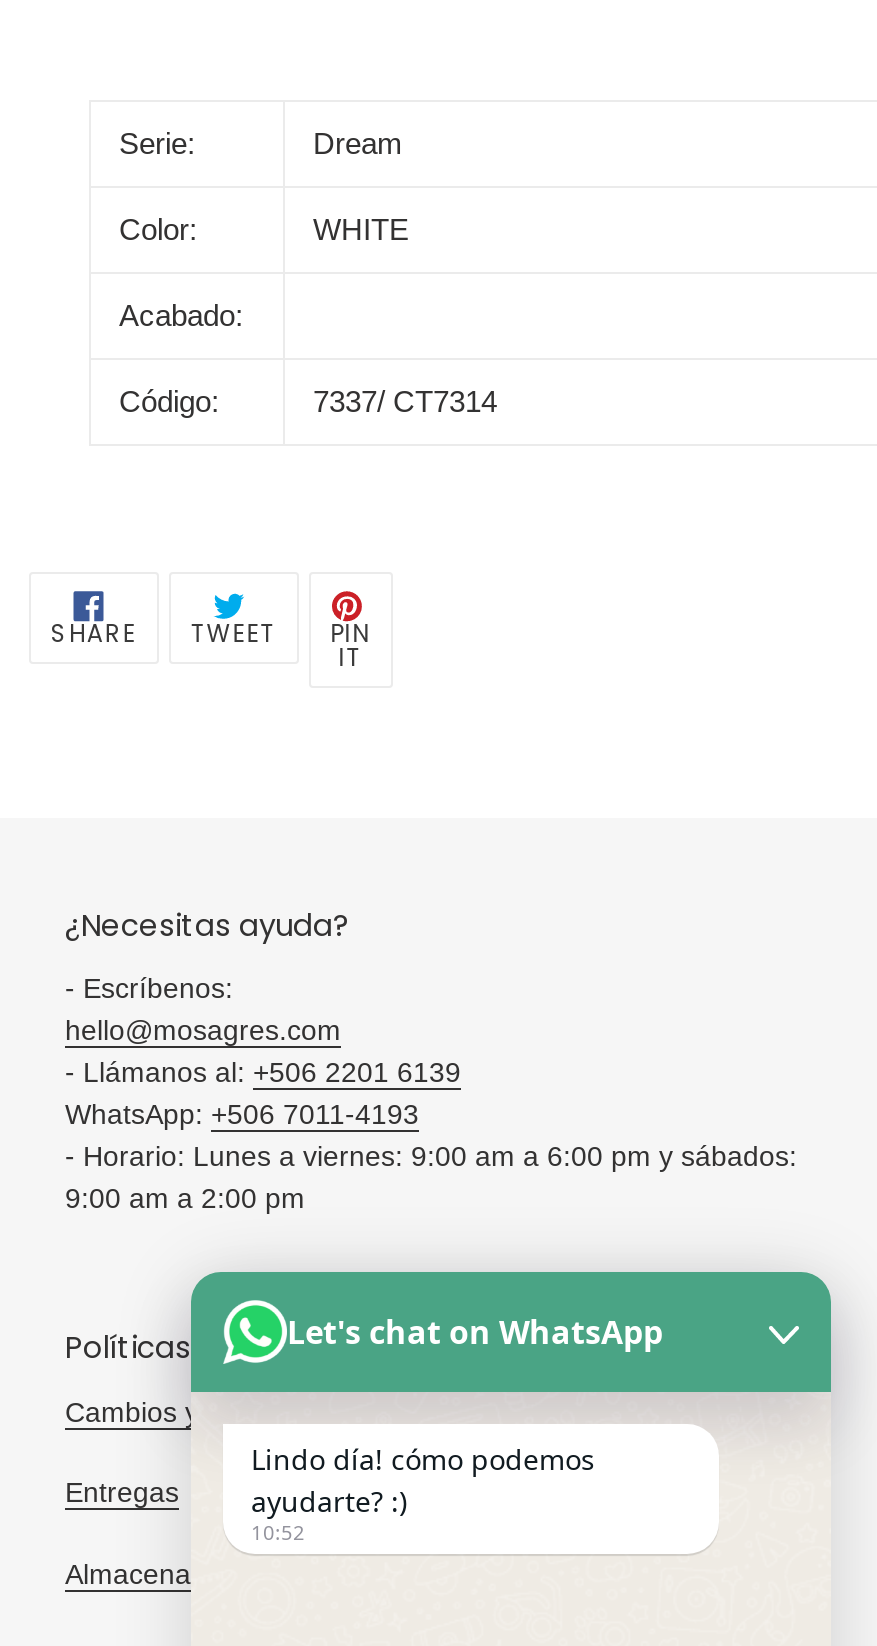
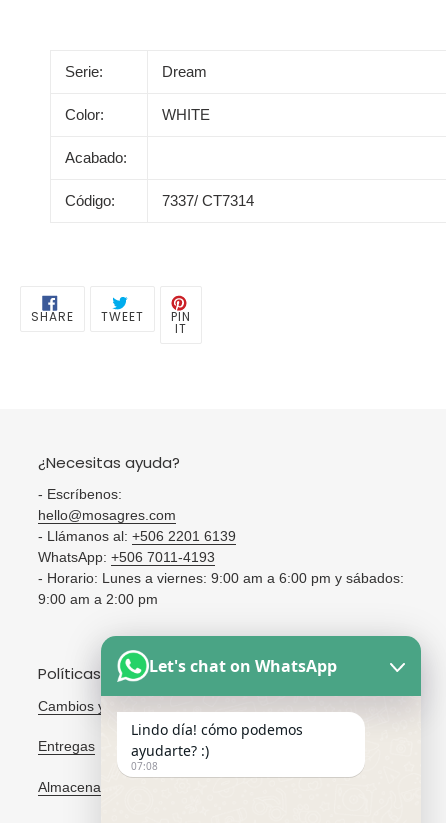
[251,1518,305,1546] 10:52 -> [131,759,158,773] 07:08

